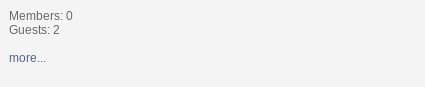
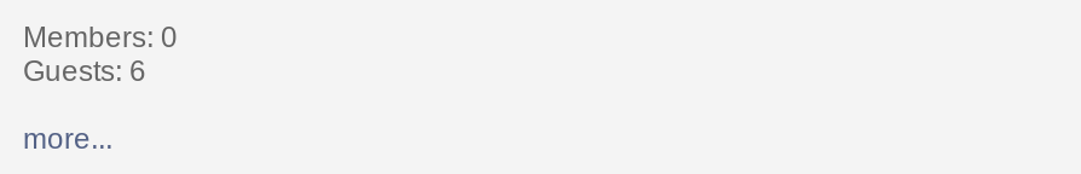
[9,23,60,37] Guests: 2 -> [23,54,146,88] Guests: 6

